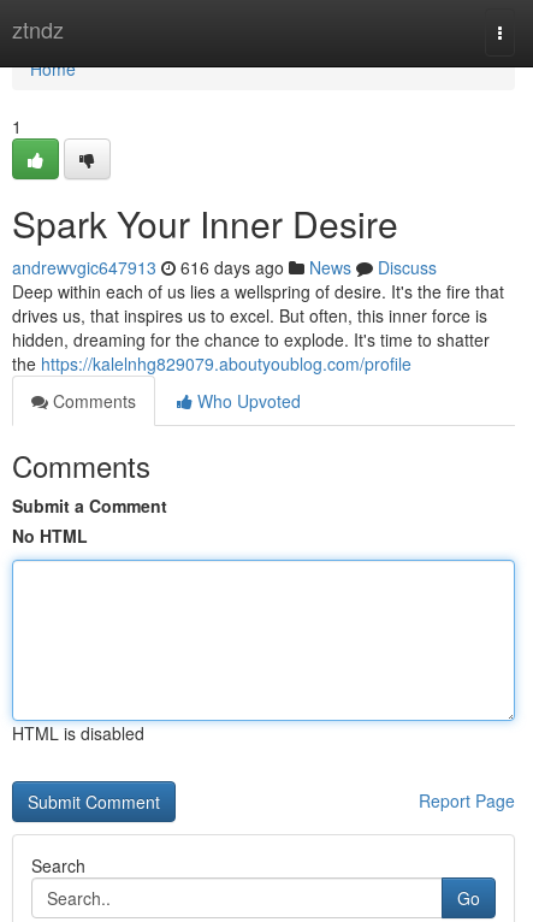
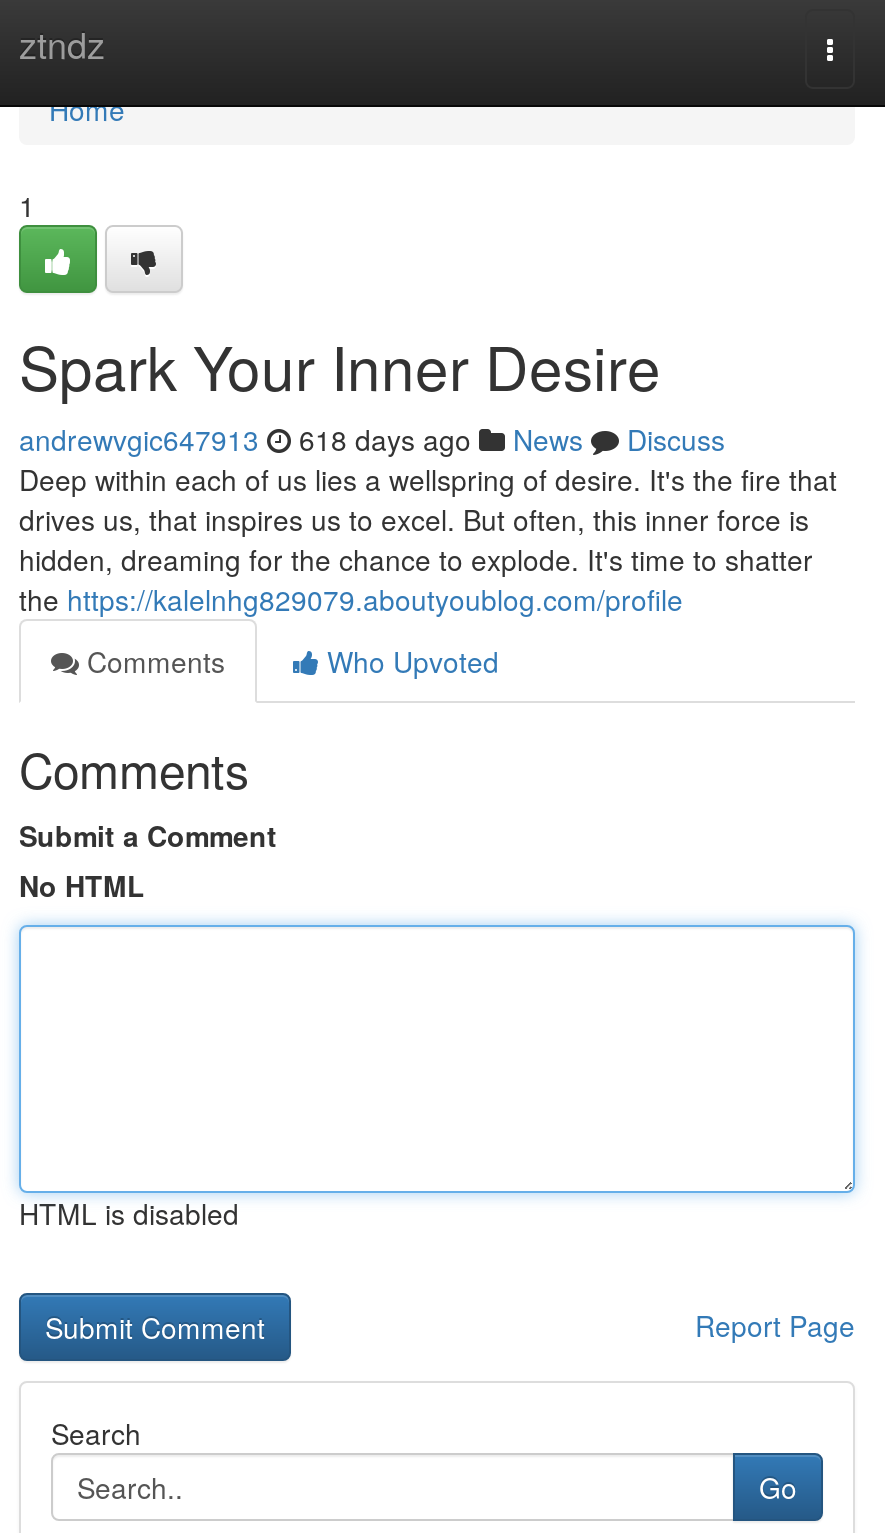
[12,255,437,279] andrewvgic647913 616 days ago News Discuss -> [19,419,725,459] andrewvgic647913 618 days ago News Discuss

